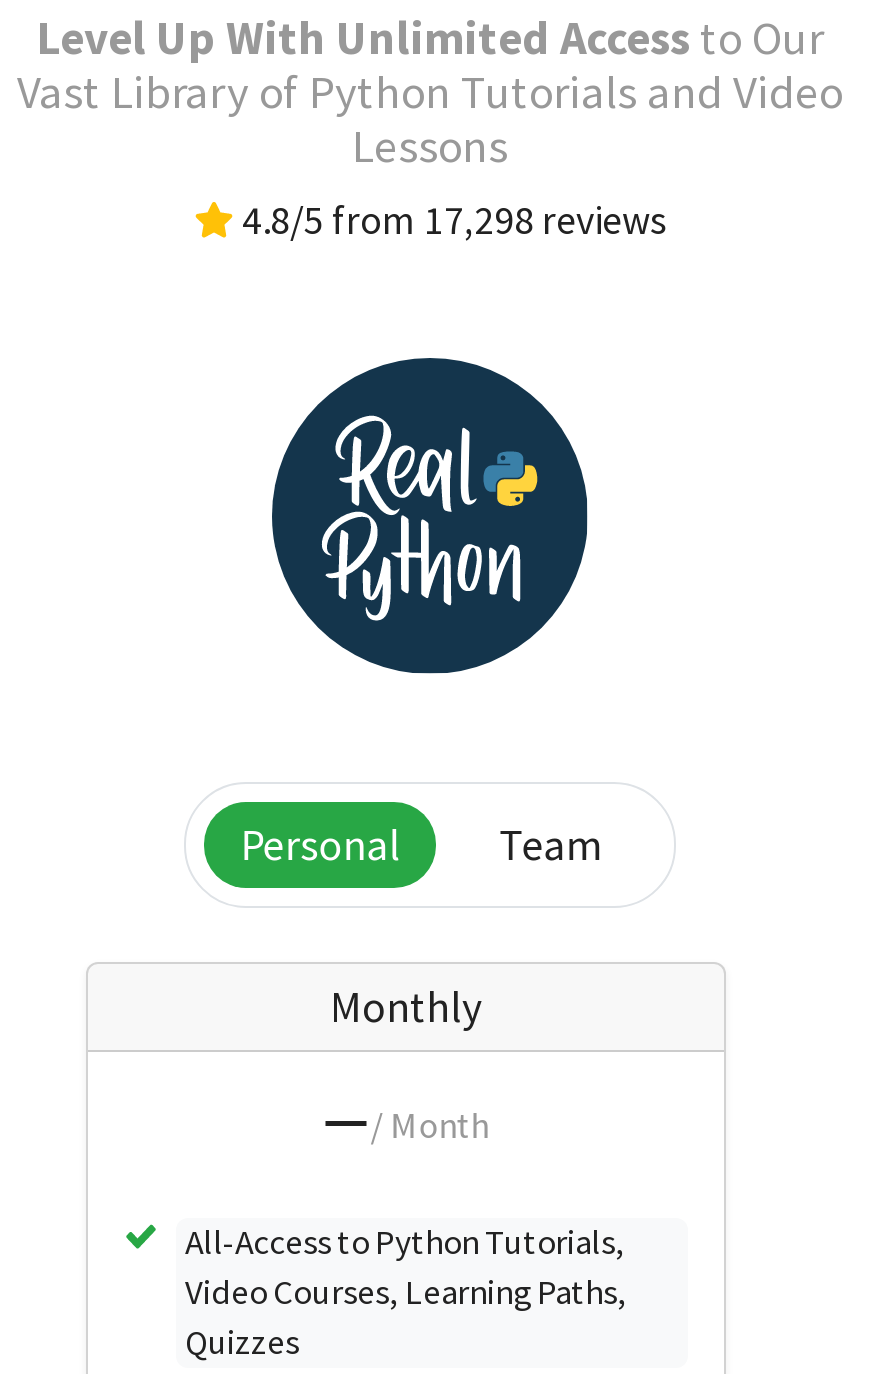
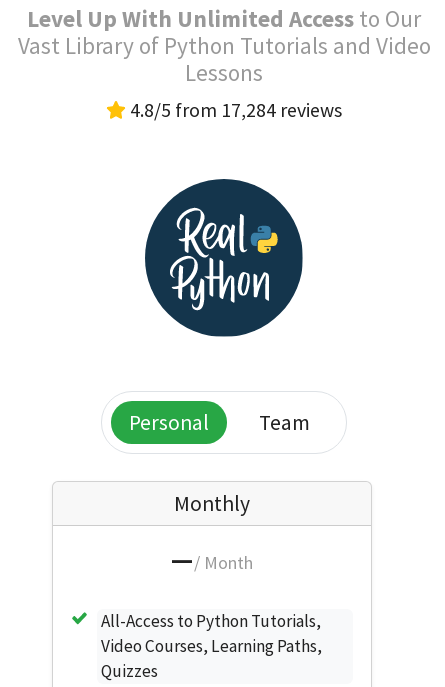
[234,196,666,244] 4.8/5 from 17,298 reviews -> [126,98,342,122] 4.8/5 from 17,284 reviews

